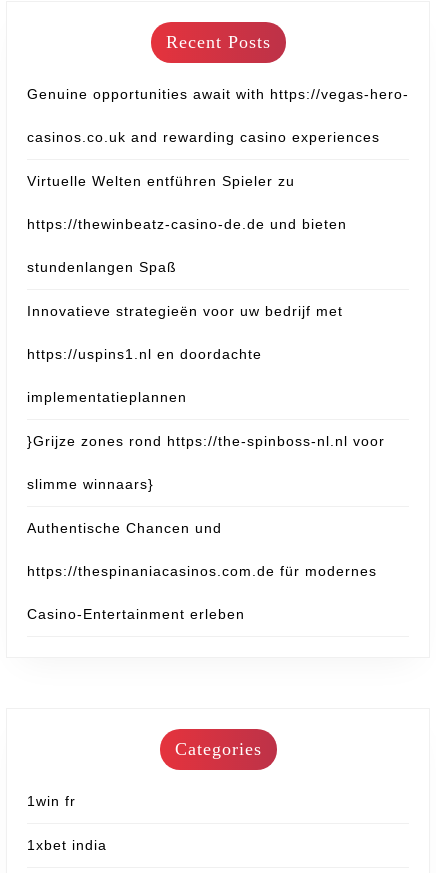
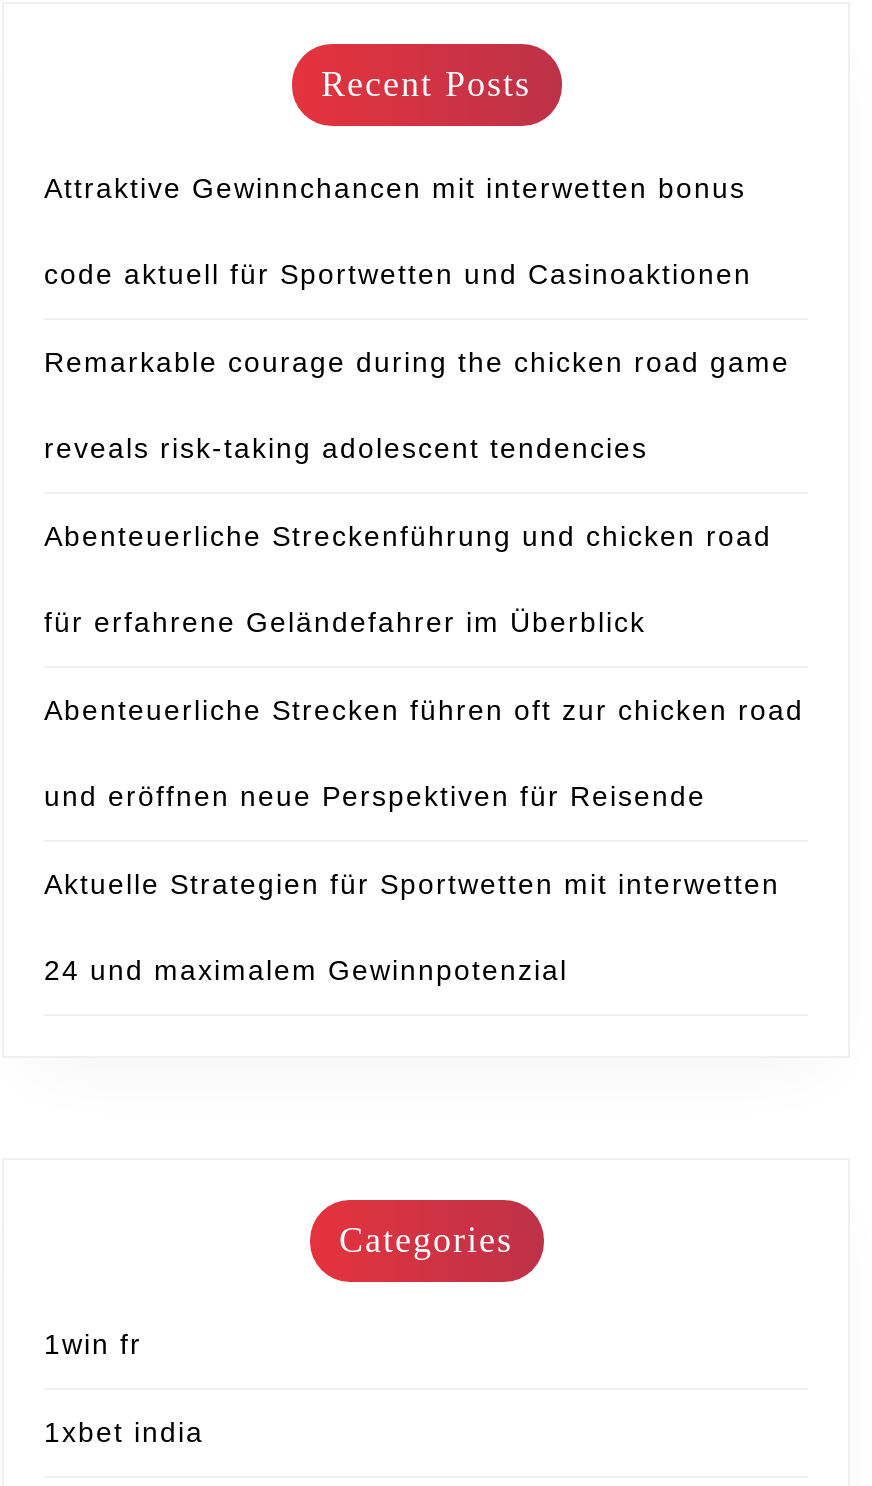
[27,86,409,622] Genuine opportunities await with https://vegas-hero- | casinos.co.uk and rewarding casino experiences | Virtuelle Welten entführen Spieler zu | https://thewinbeatz-casino-de.de und bieten | stundenlangen Spaß | Innovatieve strategieën voor uw bedrijf met | https://uspins1.nl en doordachte | implementatieplannen | }Grijze zones rond https://the-spinboss-nl.nl voor | slimme winnaars} | Authentische Chancen und | https://thespinaniacasinos.com.de für modernes | Casino-Entertainment erleben -> [44,173,804,987] Attraktive Gewinnchancen mit interwetten bonus | code aktuell für Sportwetten und Casinoaktionen | Remarkable courage during the chicken road game | reveals risk-taking adolescent tendencies | Abenteuerliche Streckenführung und chicken road | für erfahrene Geländefahrer im Überblick | Abenteuerliche Strecken führen oft zur chicken road | und eröffnen neue Perspektiven für Reisende | Aktuelle Strategien für Sportwetten mit interwetten | 24 und maximalem Gewinnpotenzial

